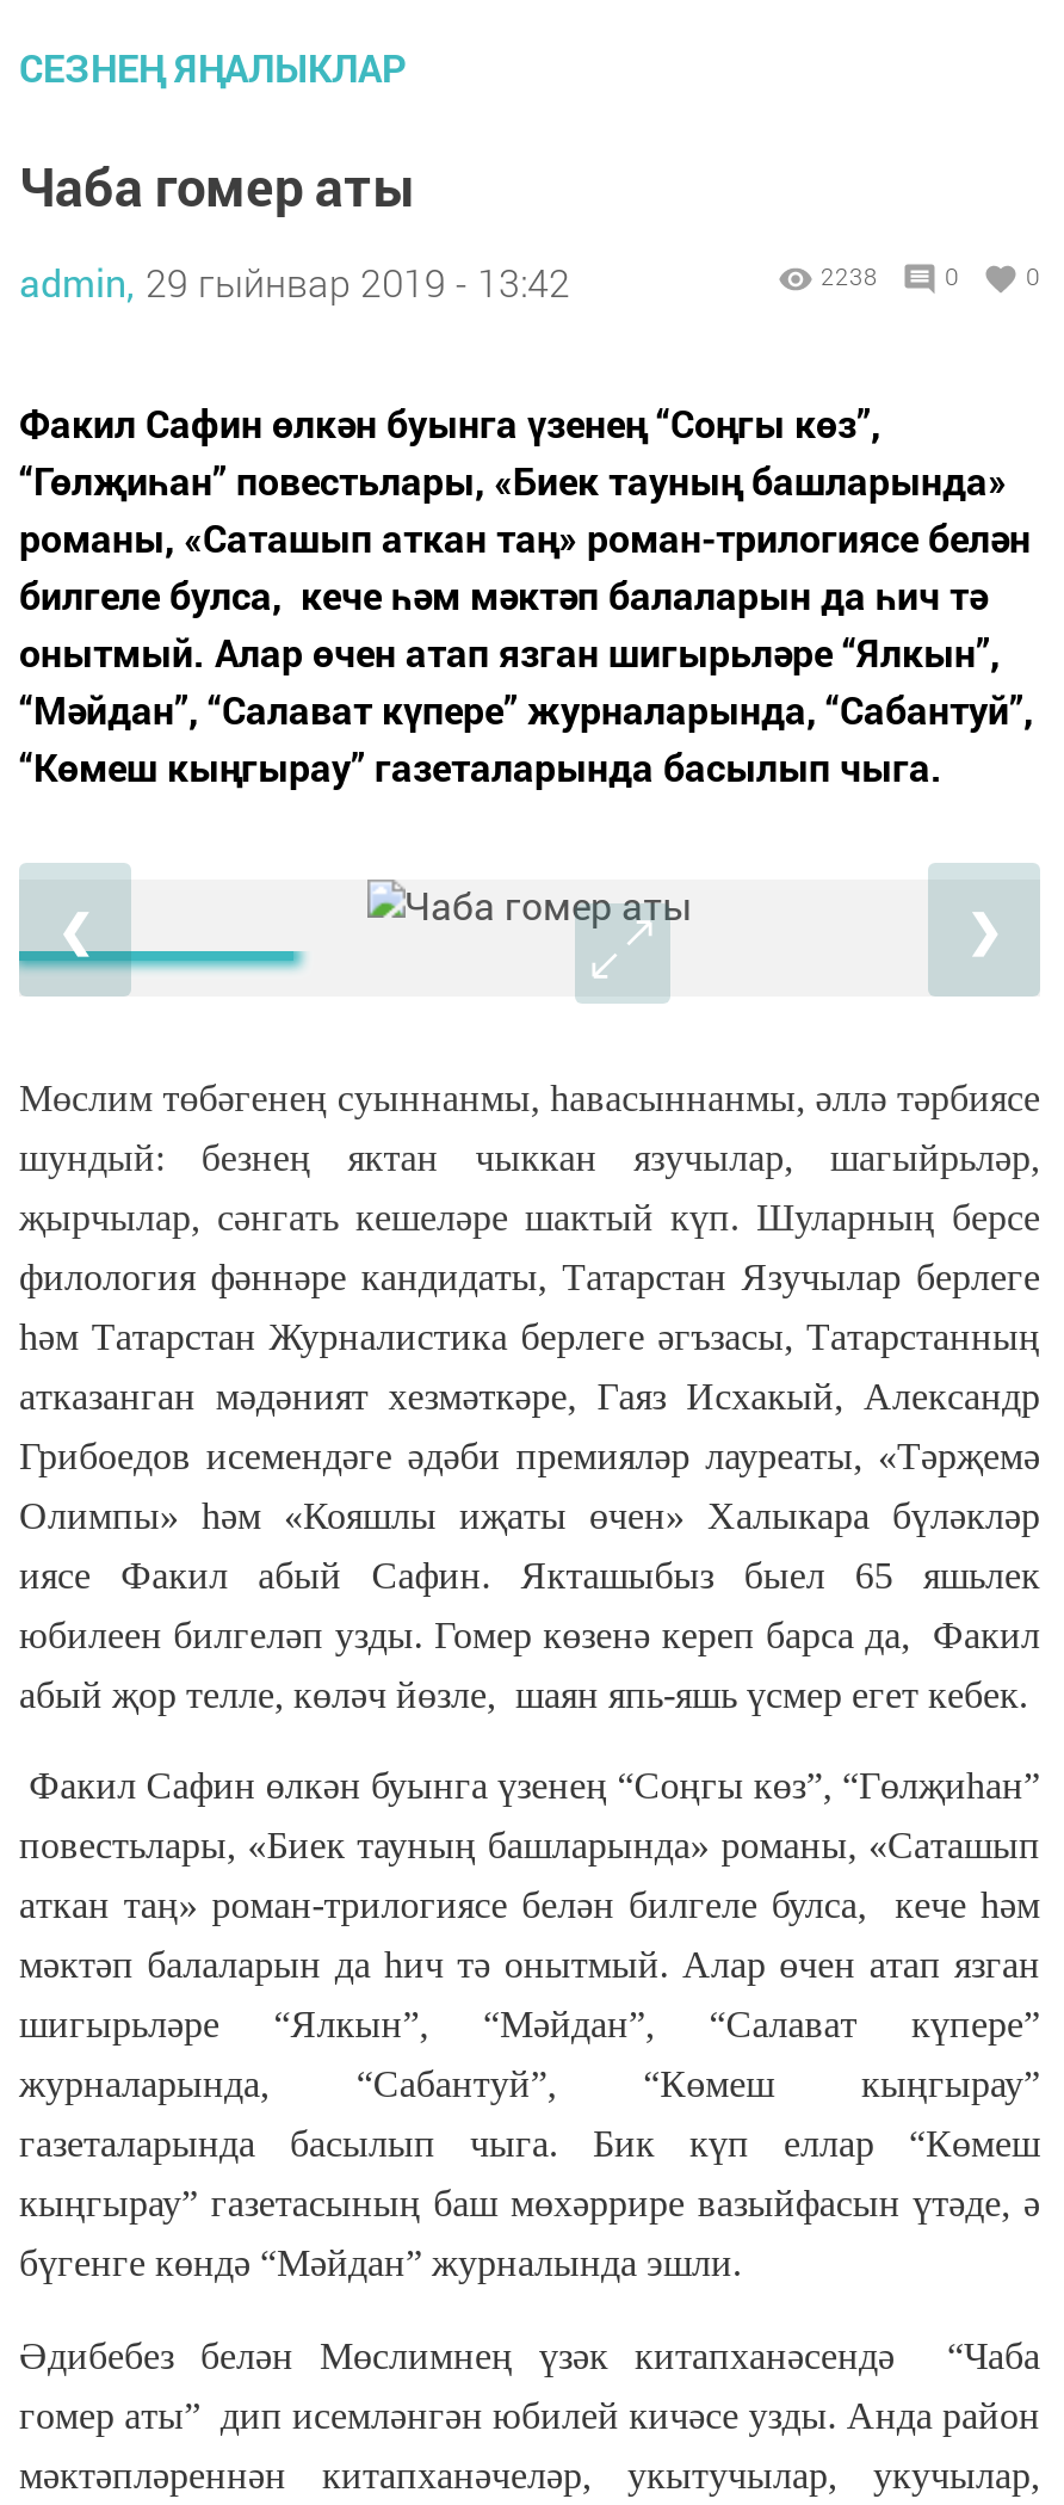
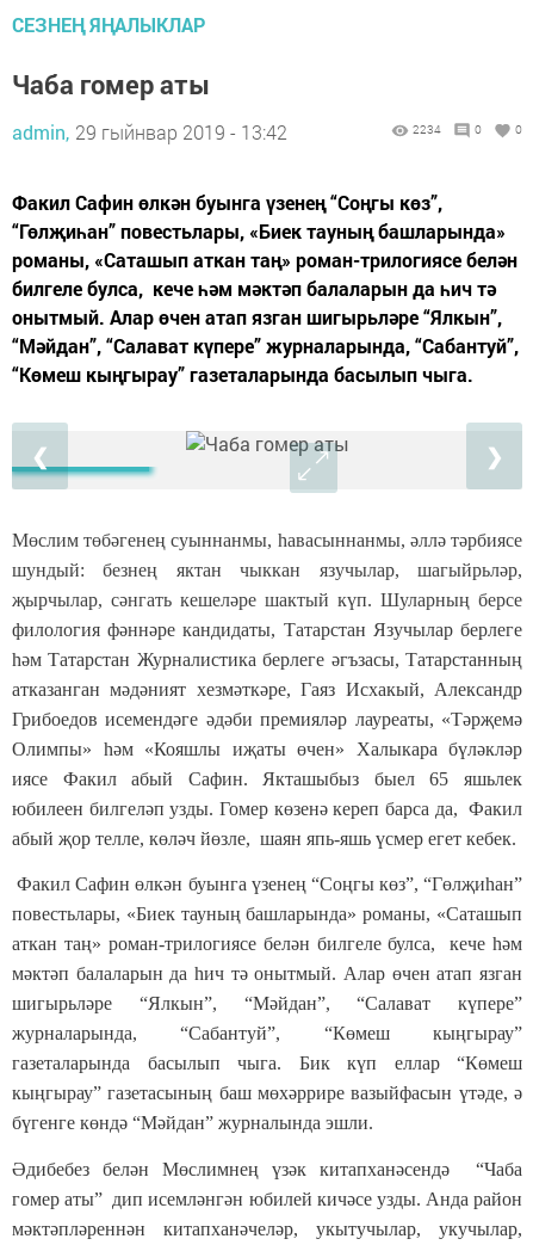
[821,261,878,292] 2238 -> [413,122,441,137] 2234

